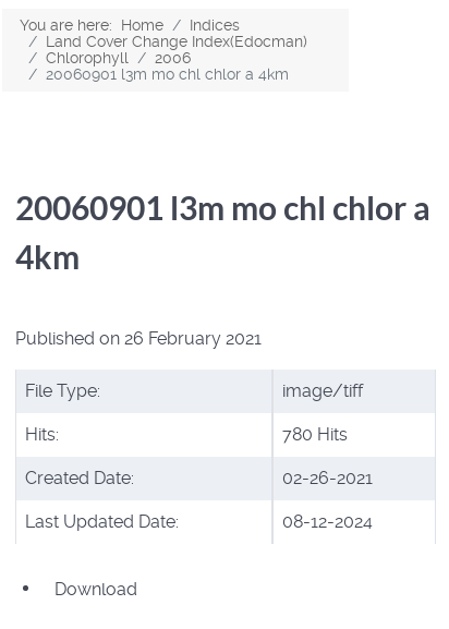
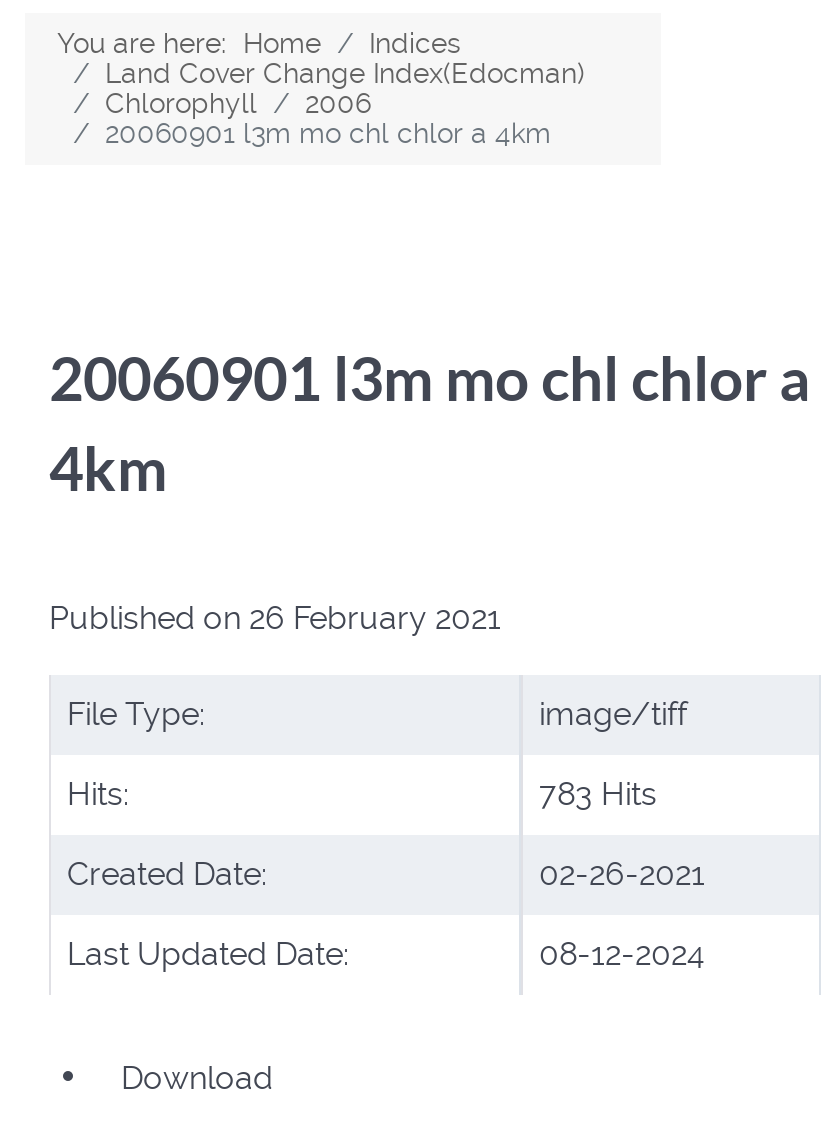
[282,424,348,445] 780 Hits -> [539,776,657,814] 783 Hits

